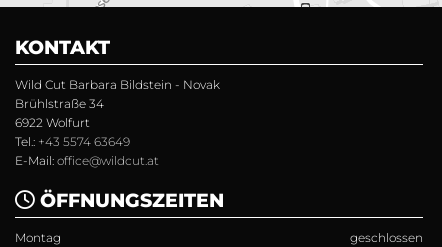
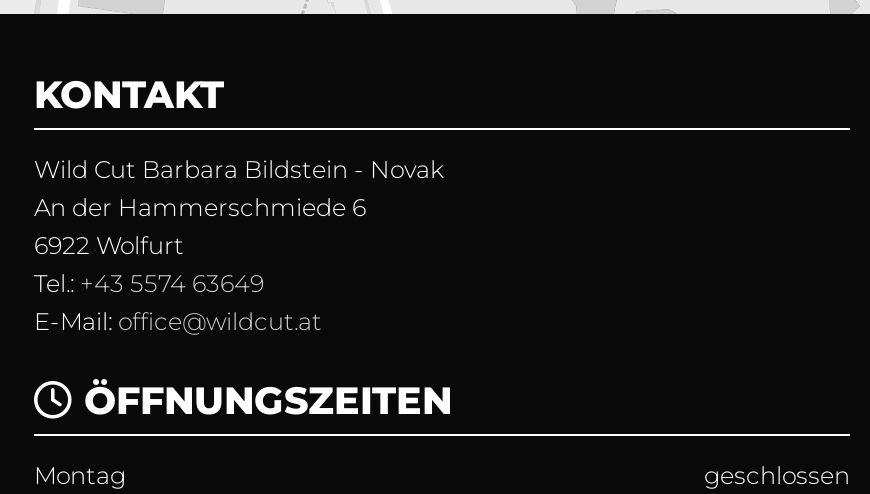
[15,96,104,111] Brühlstraße 34 -> [34,192,366,222] An der Hammerschmiede 6

